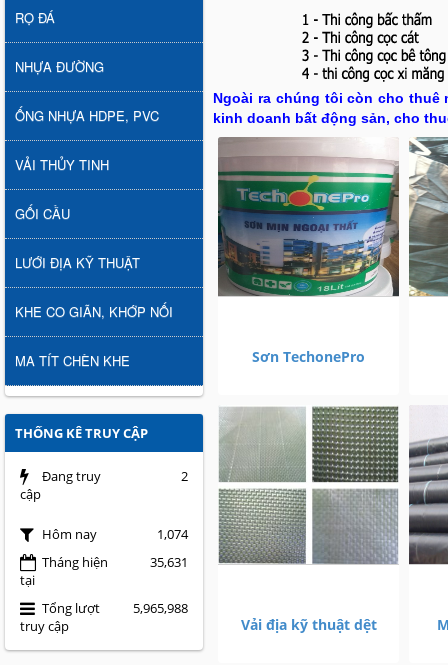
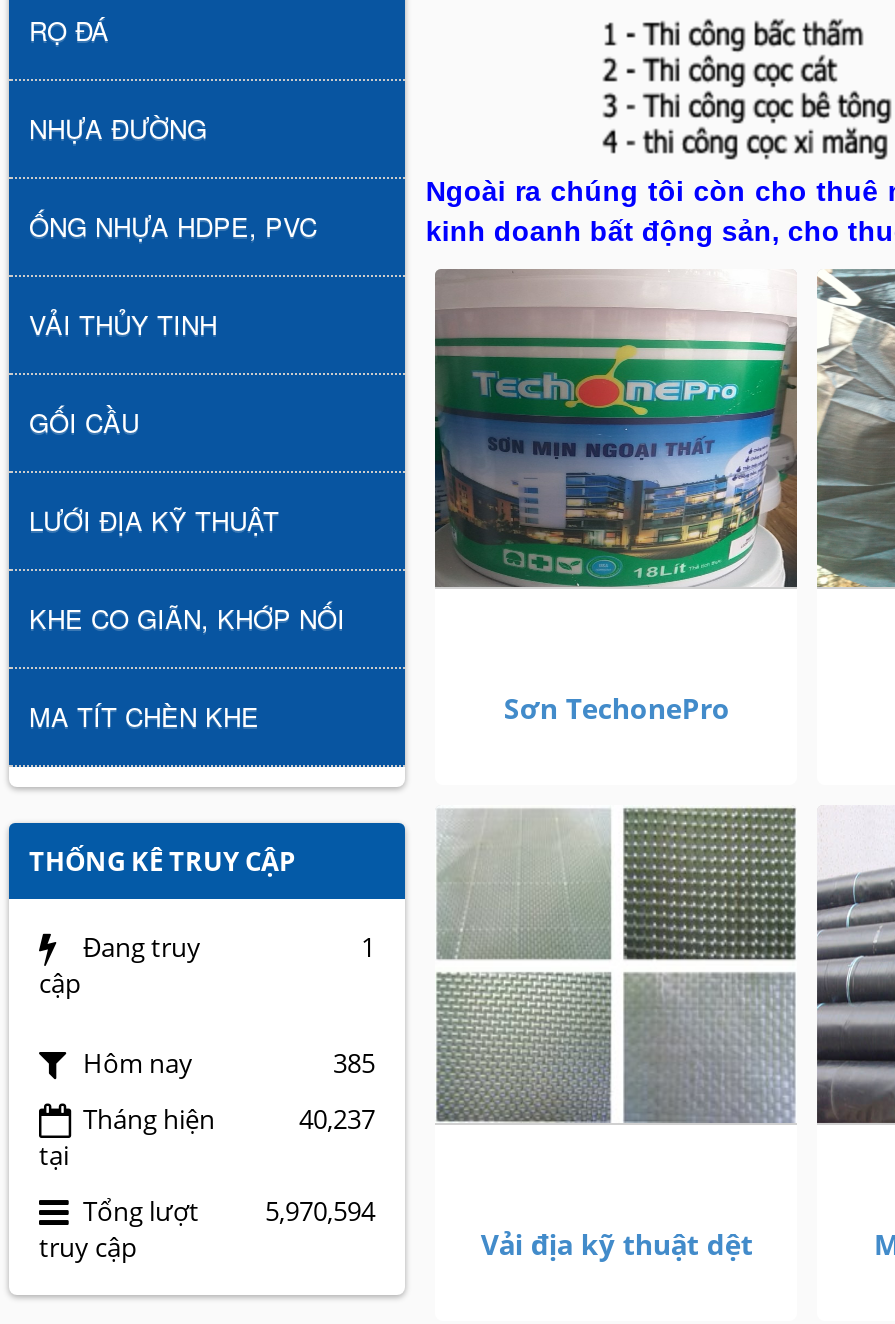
[181,467,188,485] 2 -> [361,929,375,965] 1
[157,525,188,543] 1,074 -> [333,1045,375,1081] 385
[150,553,188,571] 35,631 -> [299,1101,375,1137] 40,237
[42,599,188,617] Tổng lượt 5,965,988 -> [83,1193,375,1229] Tổng lượt 5,970,594

